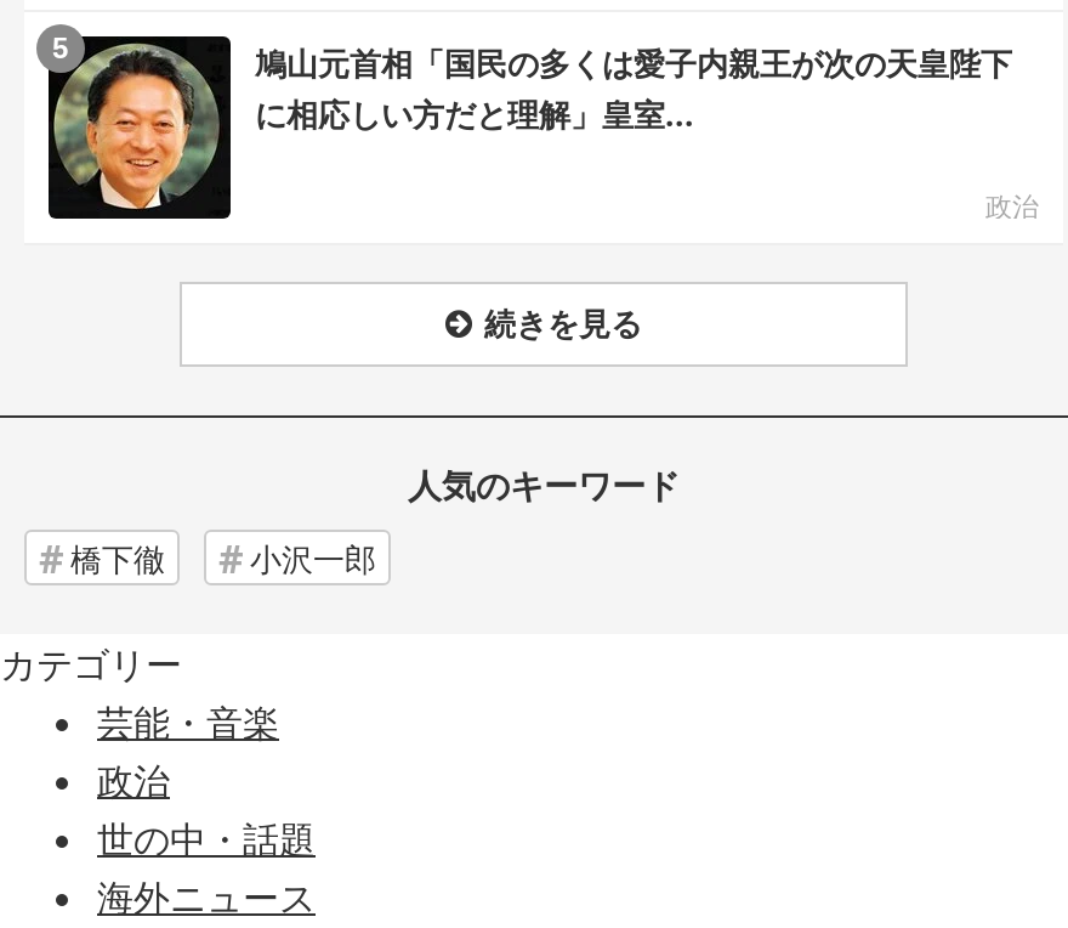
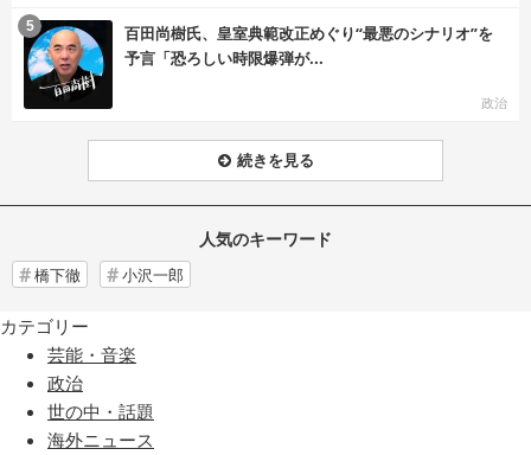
[51,40,1012,211] [image] | 鳩山元首相「国民の多くは愛子内親王が次の天皇陛下 | に相応しい方だと理解」皇室... -> [25,22,493,104] [image] | 百田尚樹氏、皇室典範改正めぐり“最悪のシナリオ”を | 予言「恐ろしい時限爆弾が...

